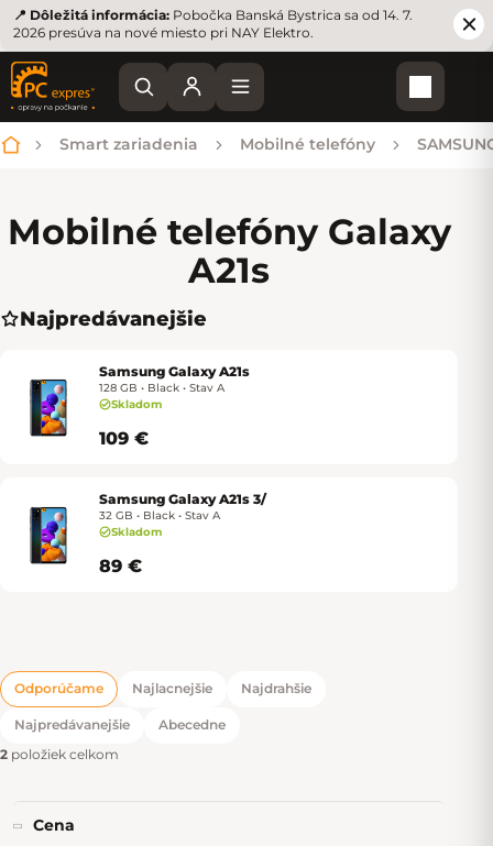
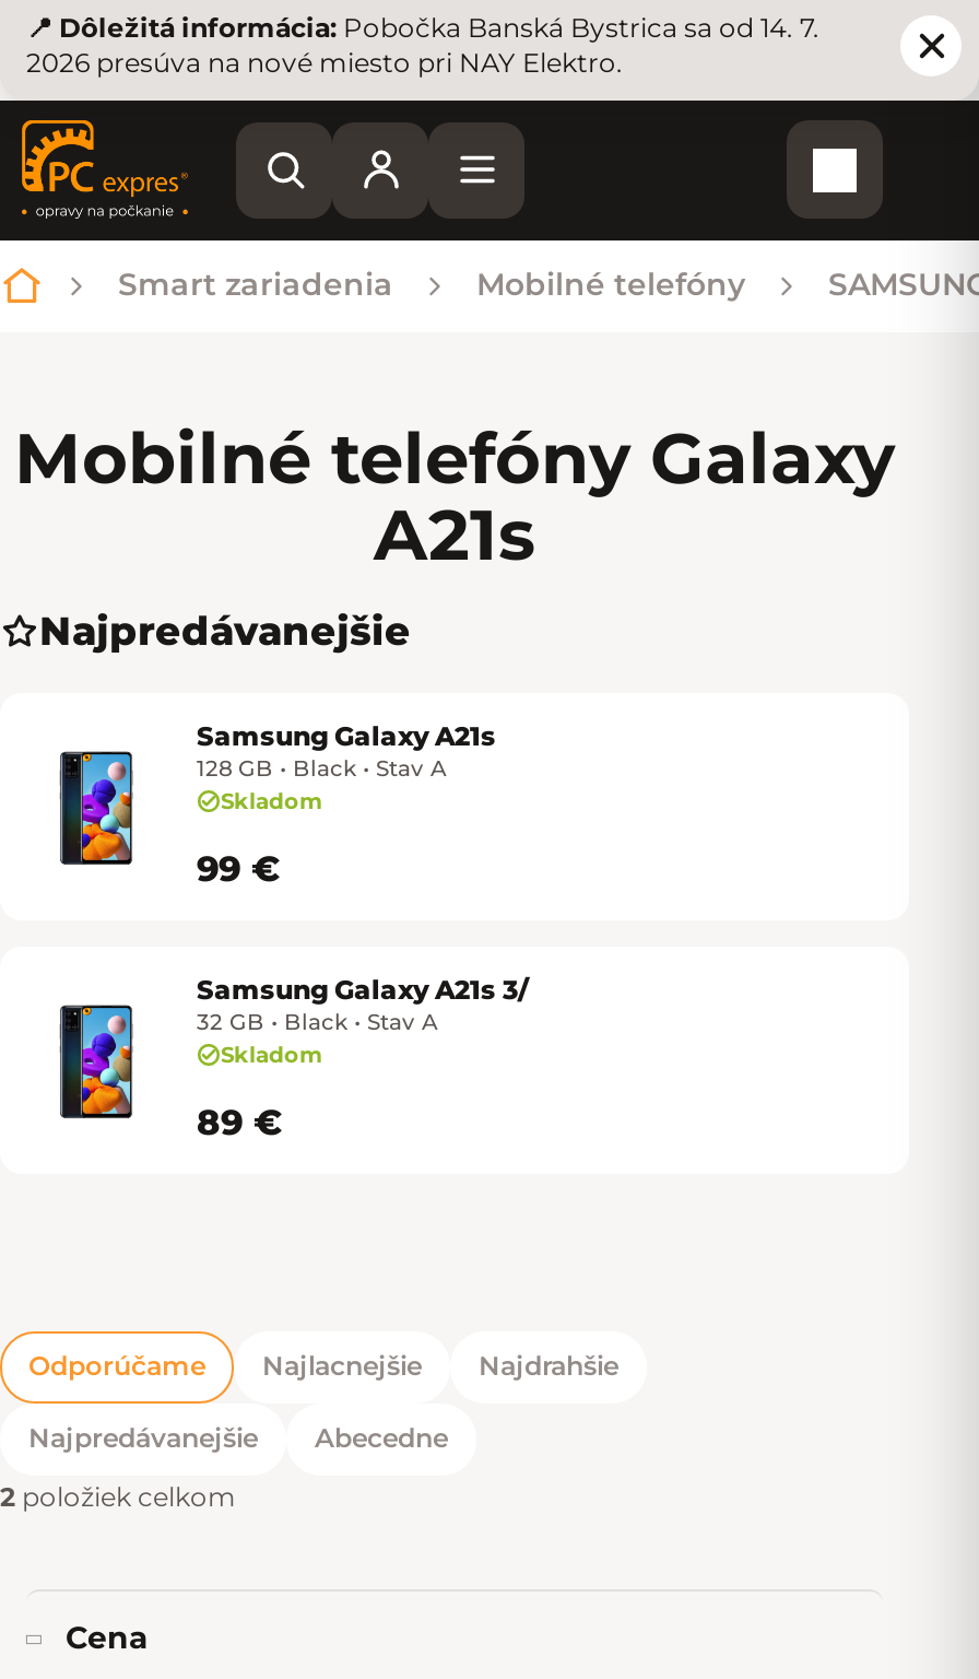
[99,428,149,448] 109 € -> [197,847,280,889] 99 €

